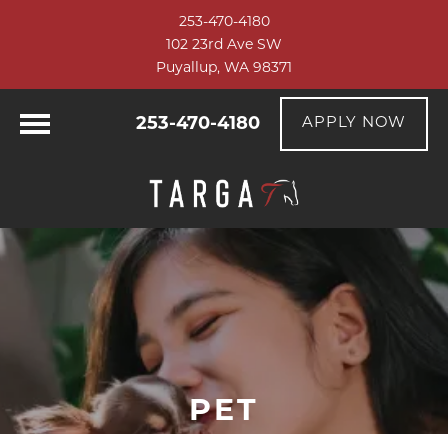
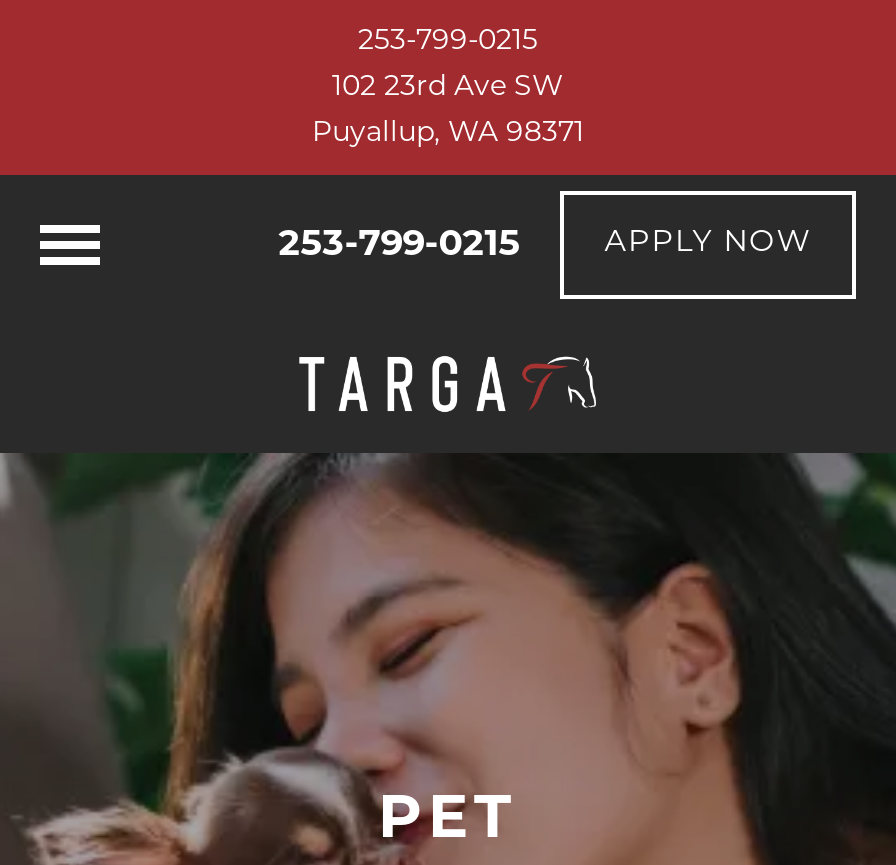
[178,15,269,30] 253-470-4180 -> [358,27,538,57] 253-799-0215
[136,115,260,134] 253-470-4180 -> [278,227,520,265] 253-799-0215

